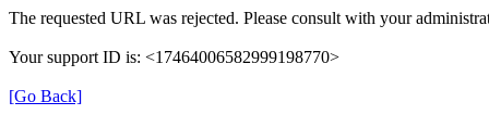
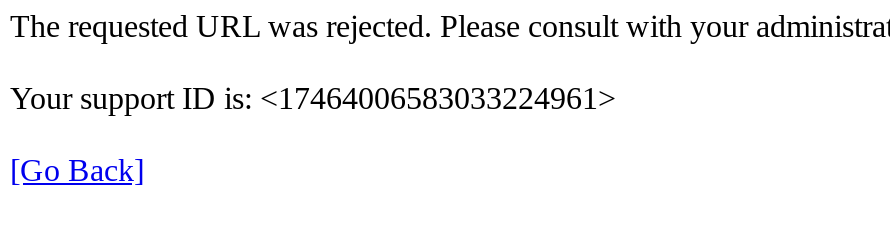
[9,48,339,66] Your support ID is: <17464006582999198770> -> [10,81,616,115] Your support ID is: <17464006583033224961>

